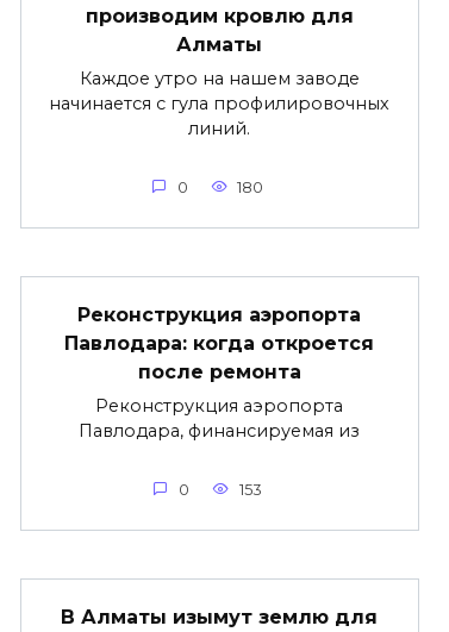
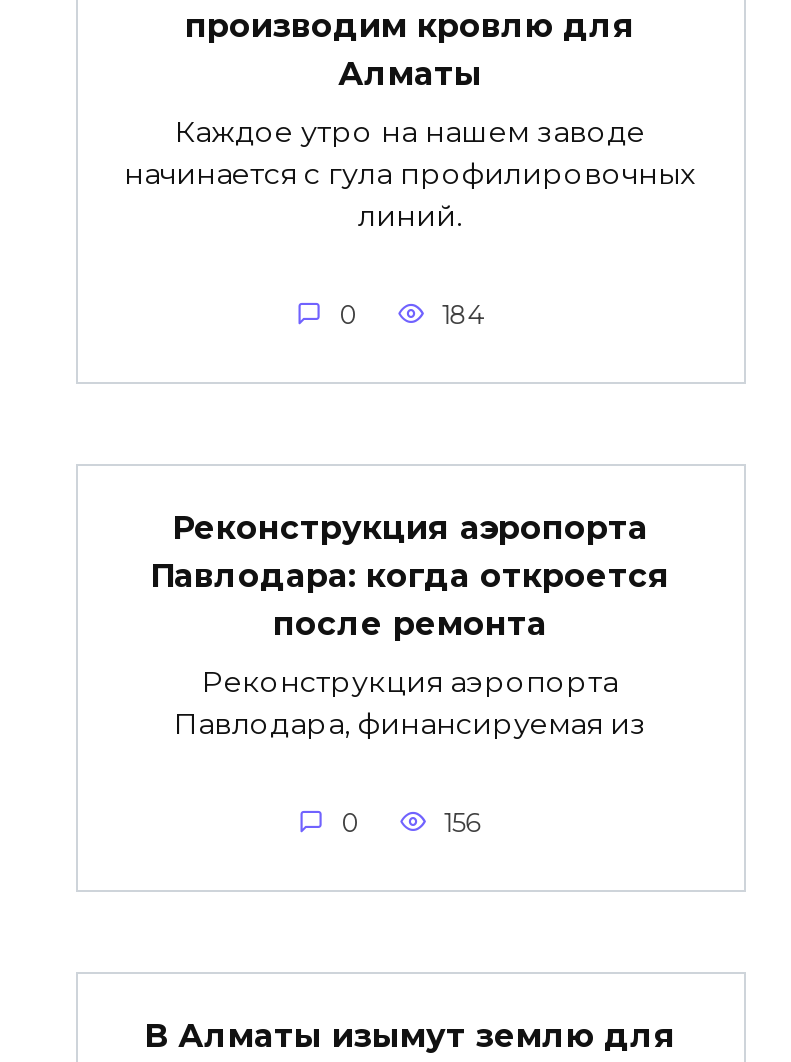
[237,178,263,196] 180 -> [442,300,484,330] 184
[239,481,262,499] 153 -> [444,808,482,838] 156

